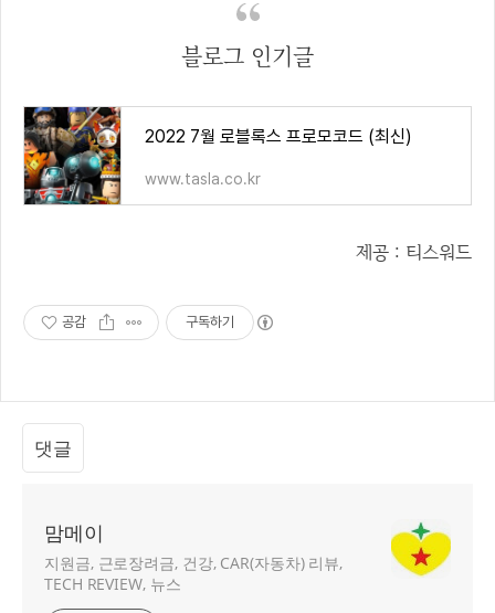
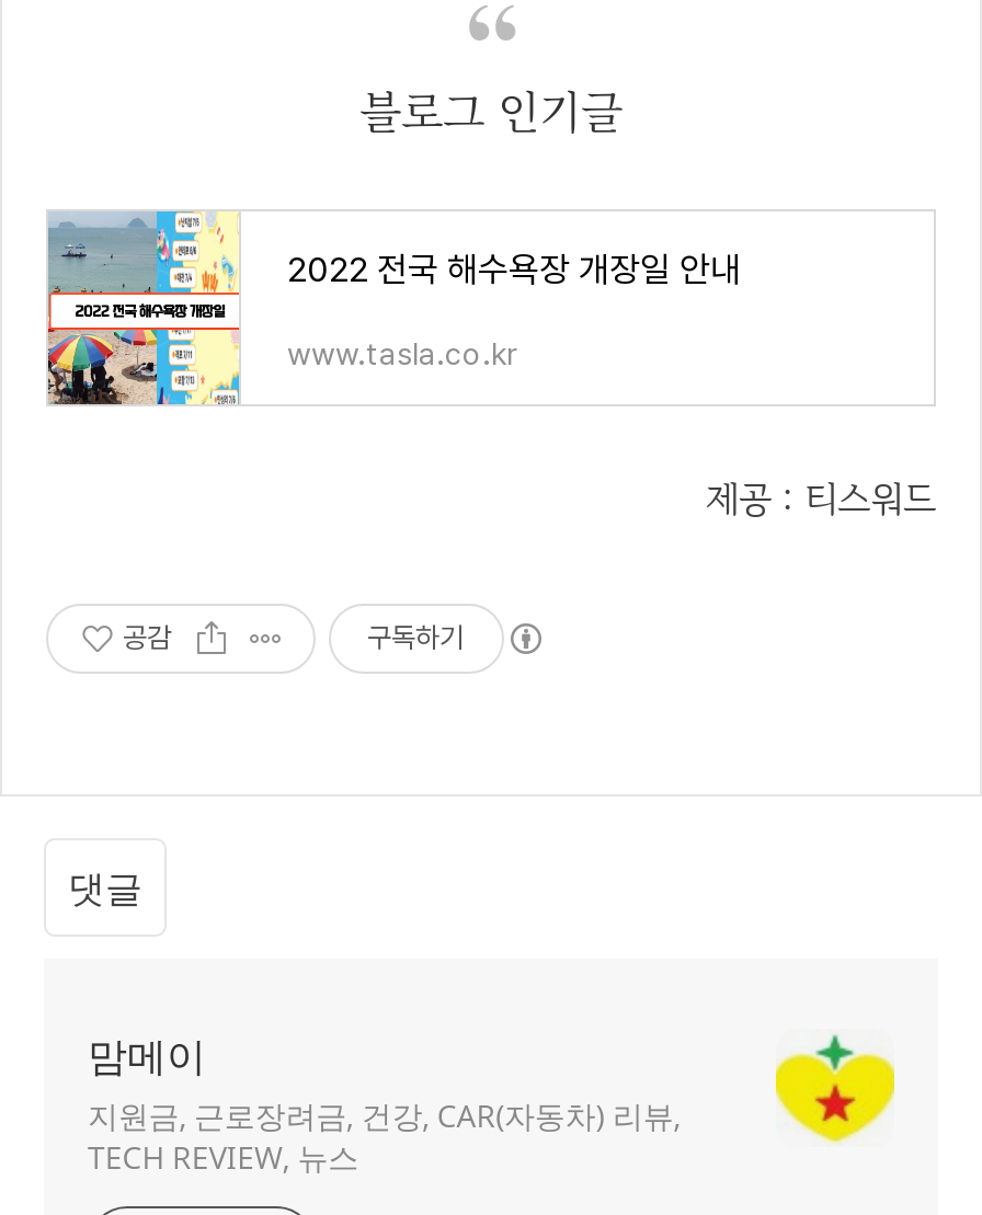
[23,106,412,205] [image] | 2022 7월 로블록스 프로모코드 (최신) -> [46,209,741,406] [image] | 2022 전국 해수욕장 개장일 안내

